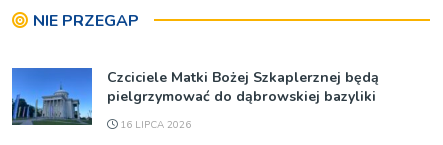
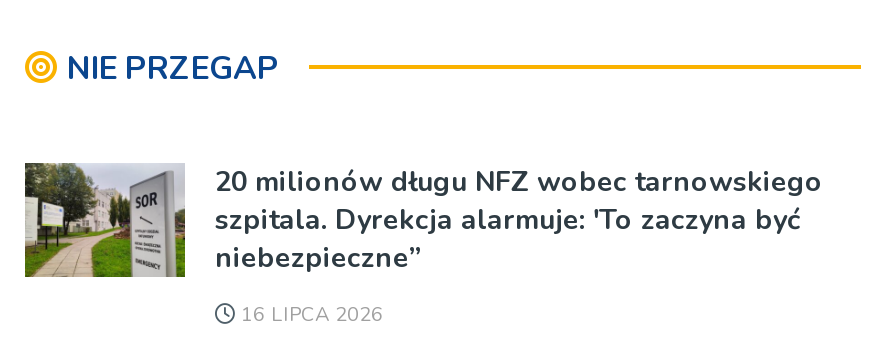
[11,67,379,126] [image] | Czciciele Matki Bożej Szkaplerznej będą | pielgrzymować do dąbrowskiej bazyliki -> [23,161,823,279] [image] | 20 milionów długu NFZ wobec tarnowskiego | szpitala. Dyrekcja alarmuje: 'To zaczyna być | niebezpieczne”

